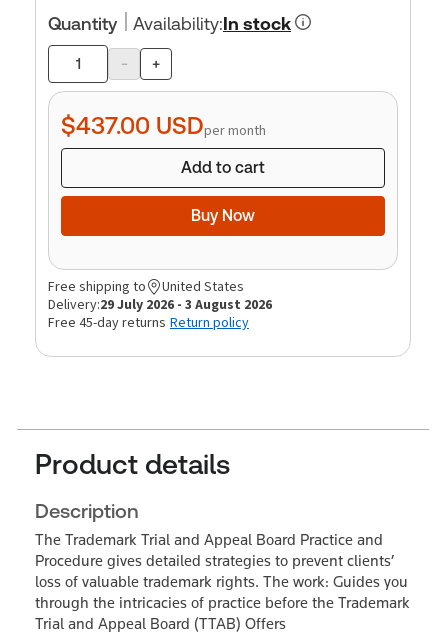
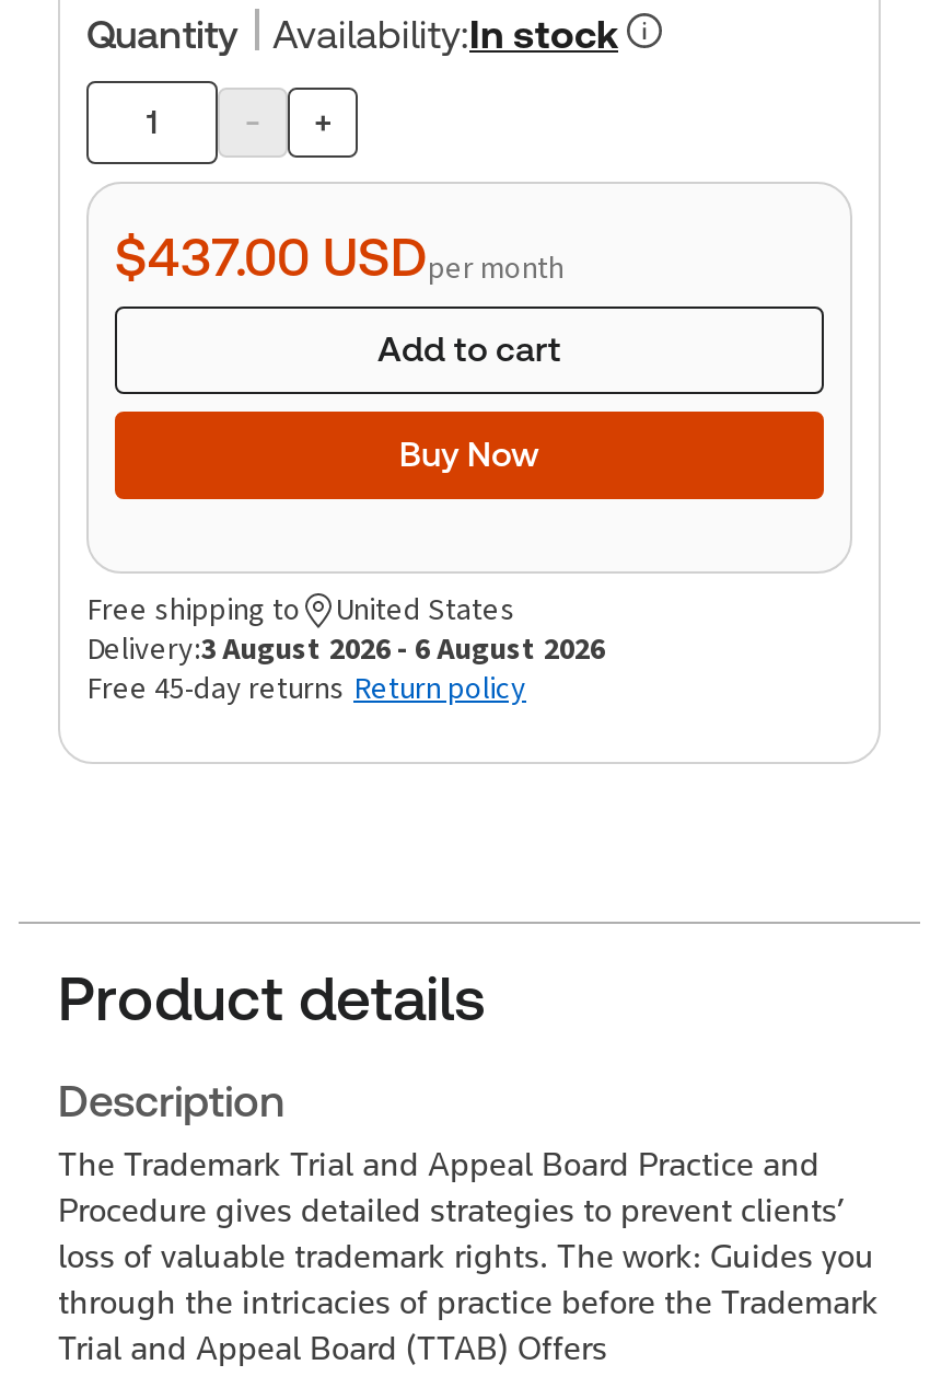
[48,295,272,314] Delivery:29 July 2026 - 3 August 2026 -> [86,628,605,669] Delivery:3 August 2026 - 6 August 2026

